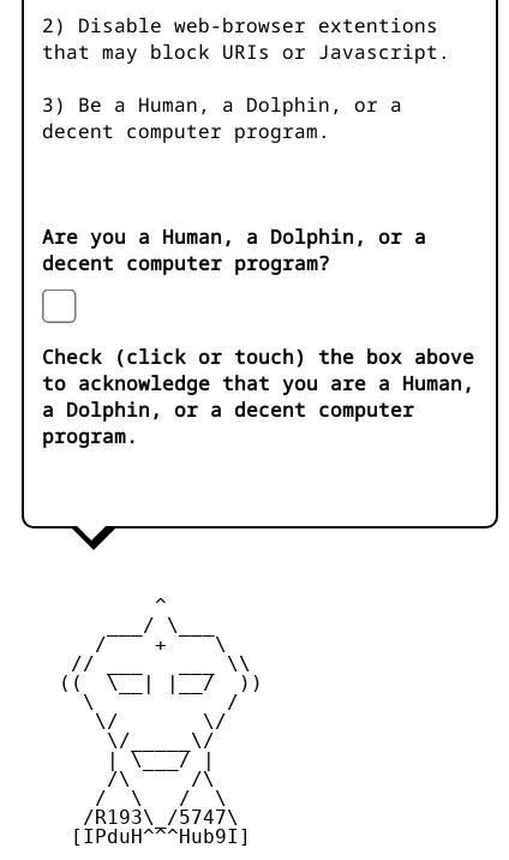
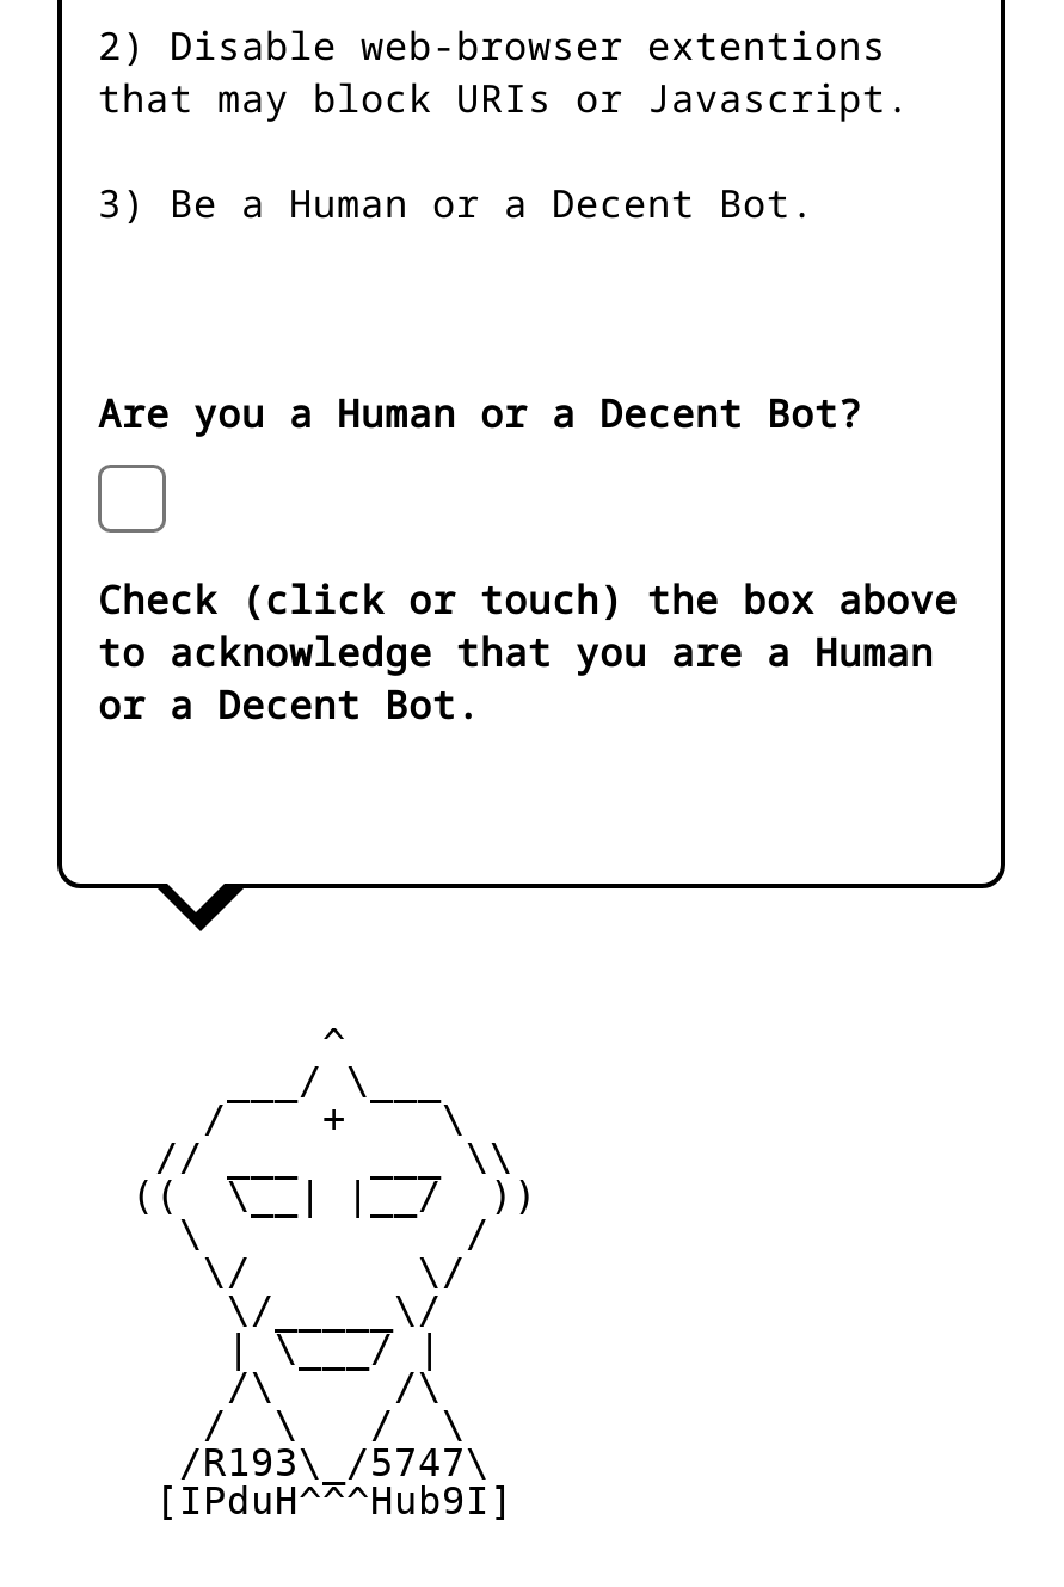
[42,92,402,144] 3) Be a Human, a Dolphin, or a | decent computer program. -> [98,177,814,230] 3) Be a Human or a Decent Bot.
[42,224,426,276] Are you a Human, a Dolphin, or a | decent computer program? -> [98,387,862,440] Are you a Human or a Decent Bot?
[42,370,474,449] to acknowledge that you are a Human, | a Dolphin, or a decent computer | program. -> [98,626,934,731] to acknowledge that you are a Human | or a Decent Bot.

